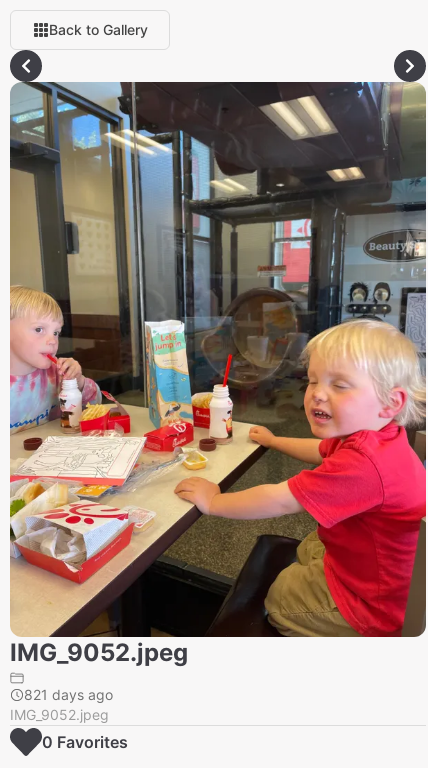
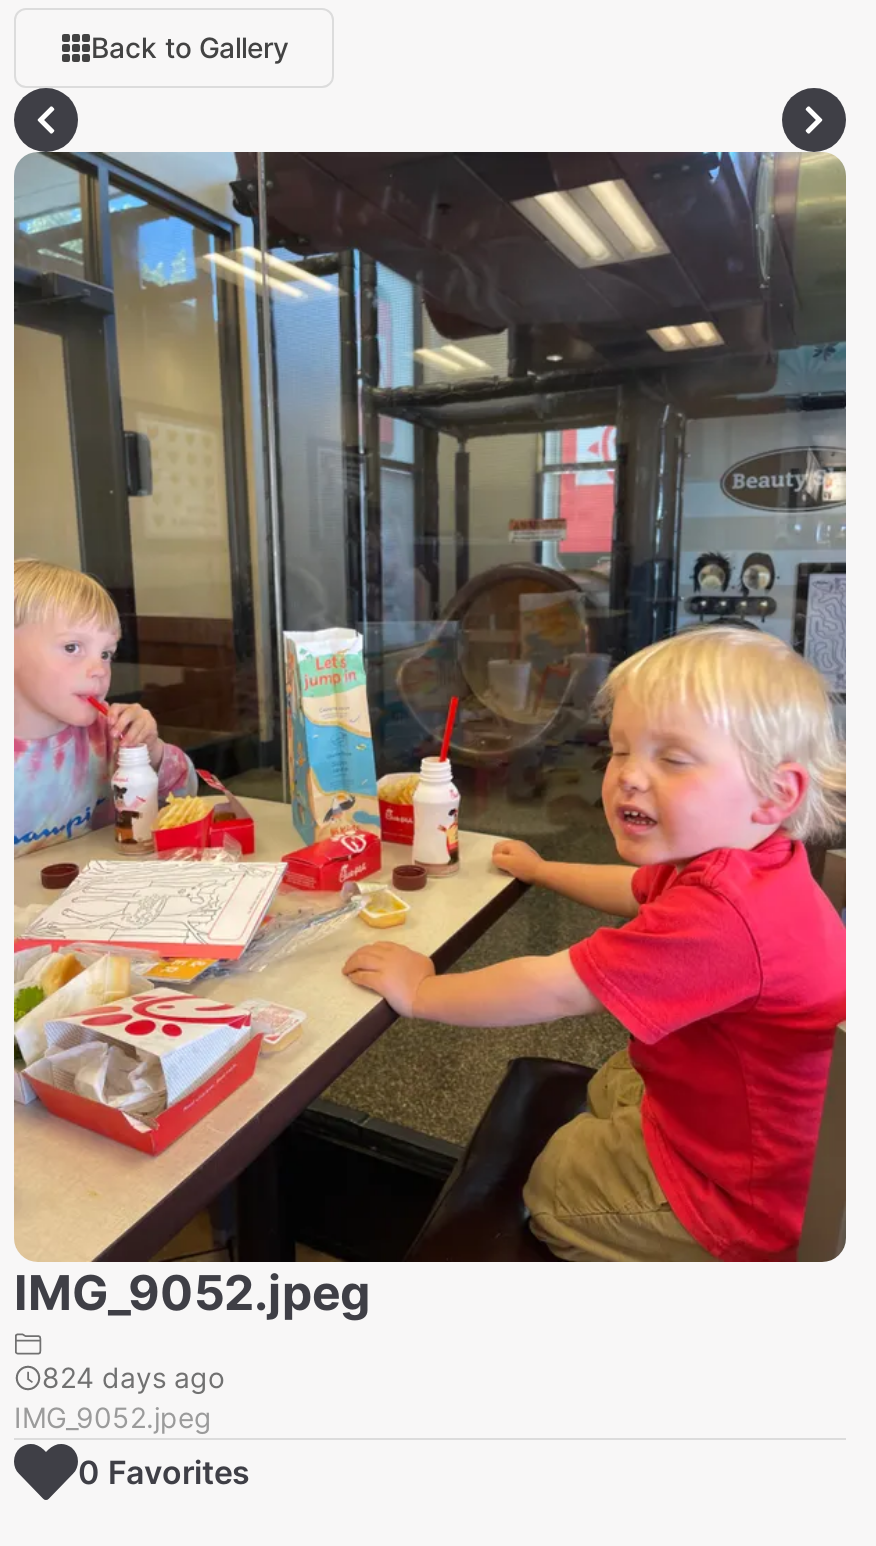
[24,686,113,703] 821 days ago -> [42,1359,224,1393] 824 days ago

